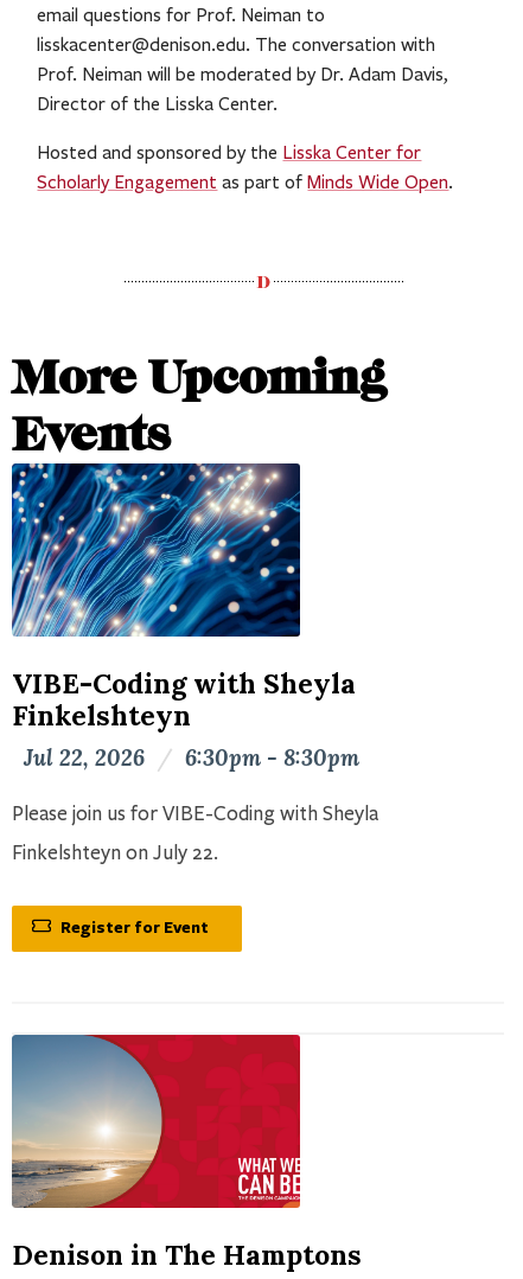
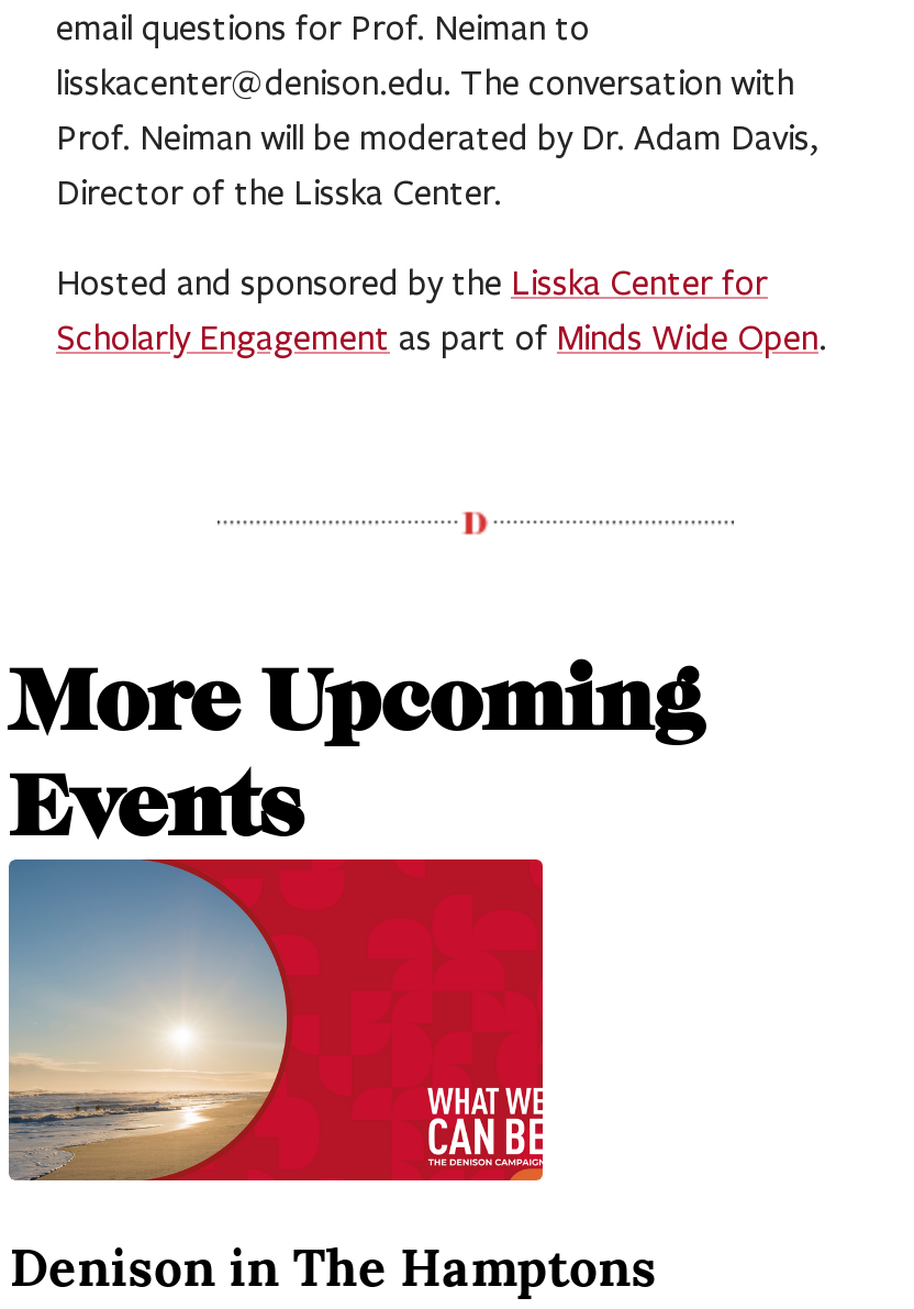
[11,462,379,937] [image] | VIBE-Coding with Sheyla | Finkelshteyn | Jul 22, 2026 / 6:30pm - 8:30pm | Please join us for VIBE-Coding with Sheyla | Finkelshteyn on July 22. | Register for Event -> none

